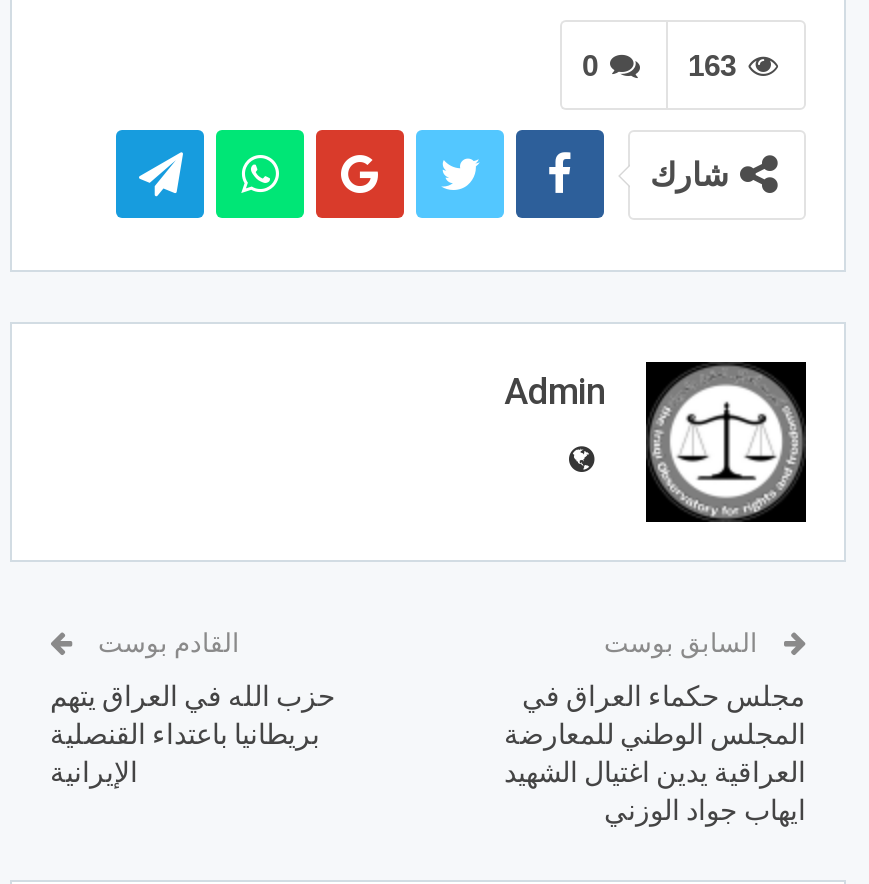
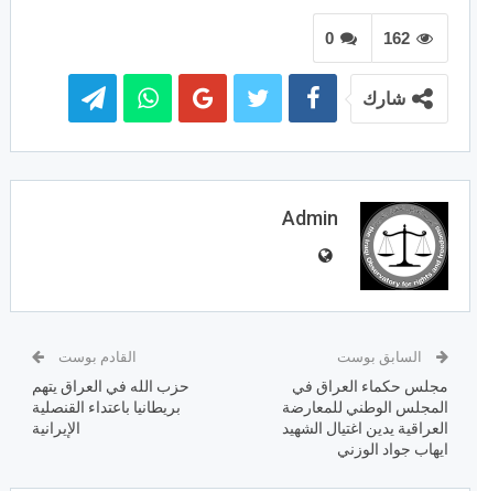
[688,48,736,82] 163 -> [383,29,410,48] 162

